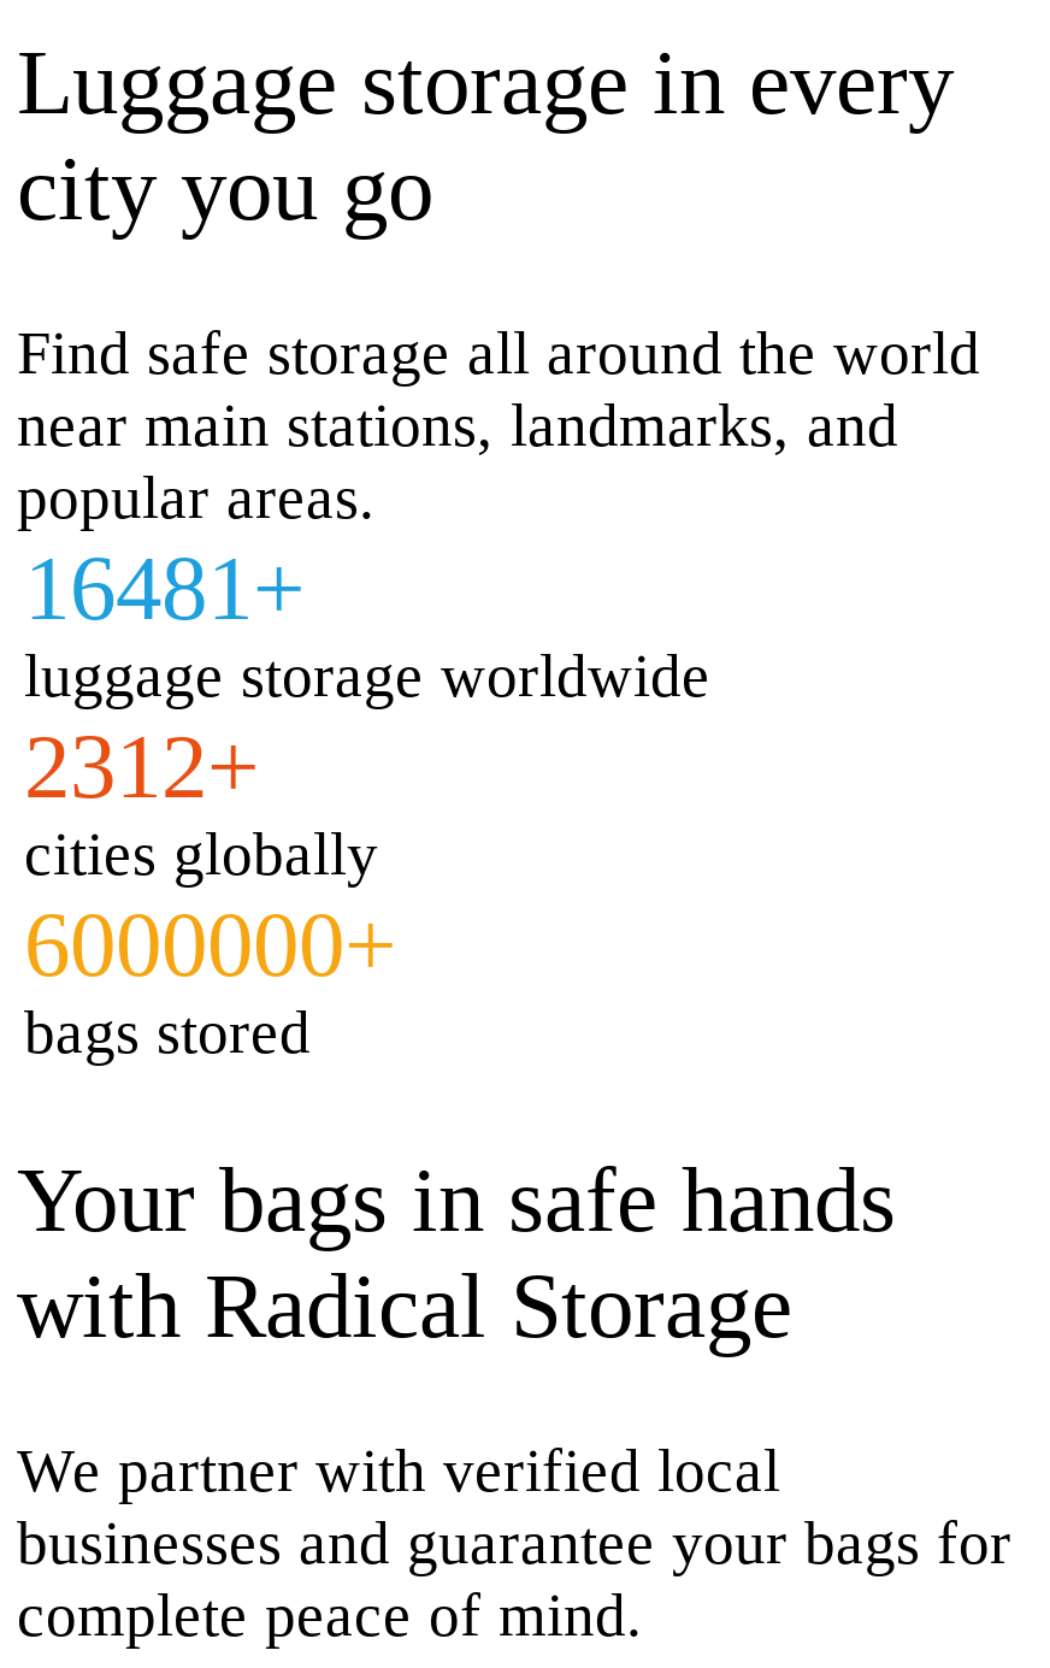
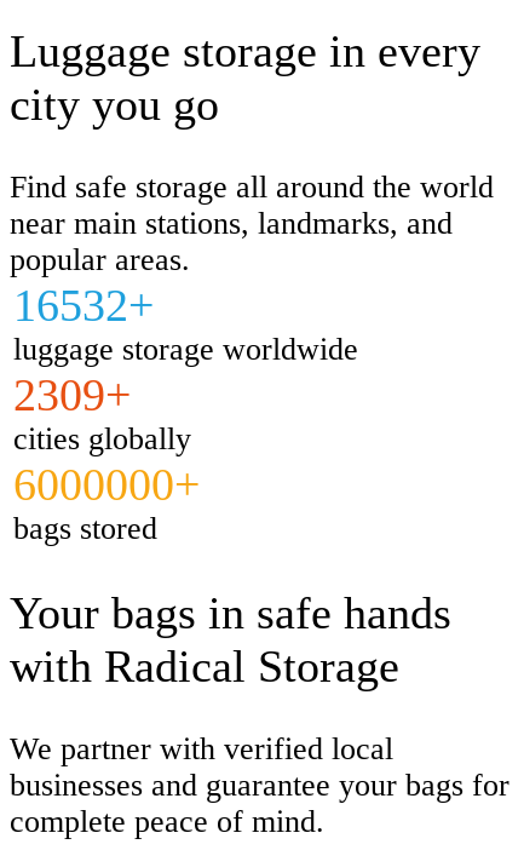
[24,537,303,638] 16481+ -> [13,279,154,330] 16532+
[24,715,258,816] 2312+ -> [13,369,131,420] 2309+

